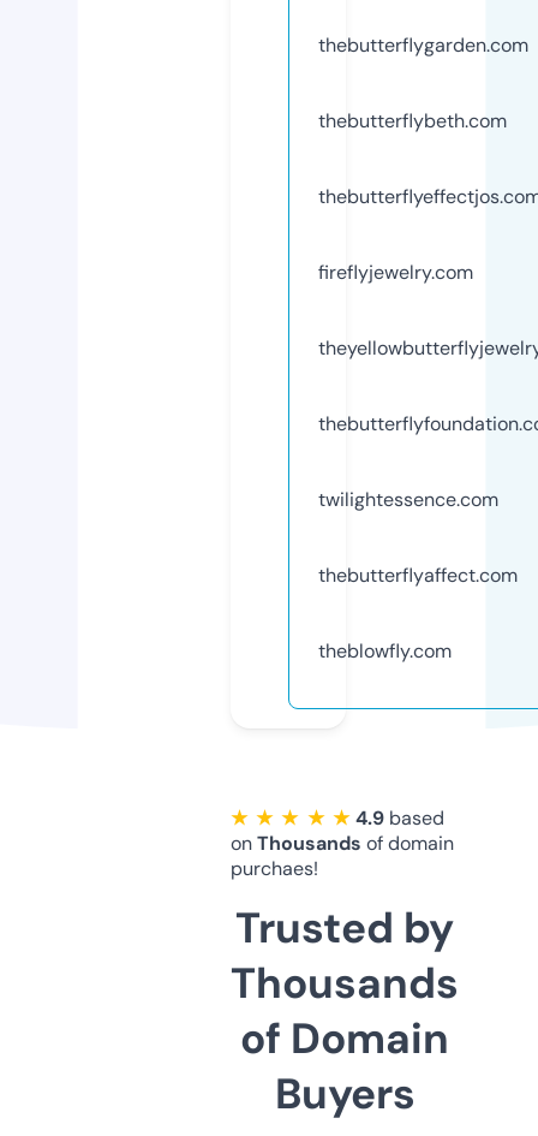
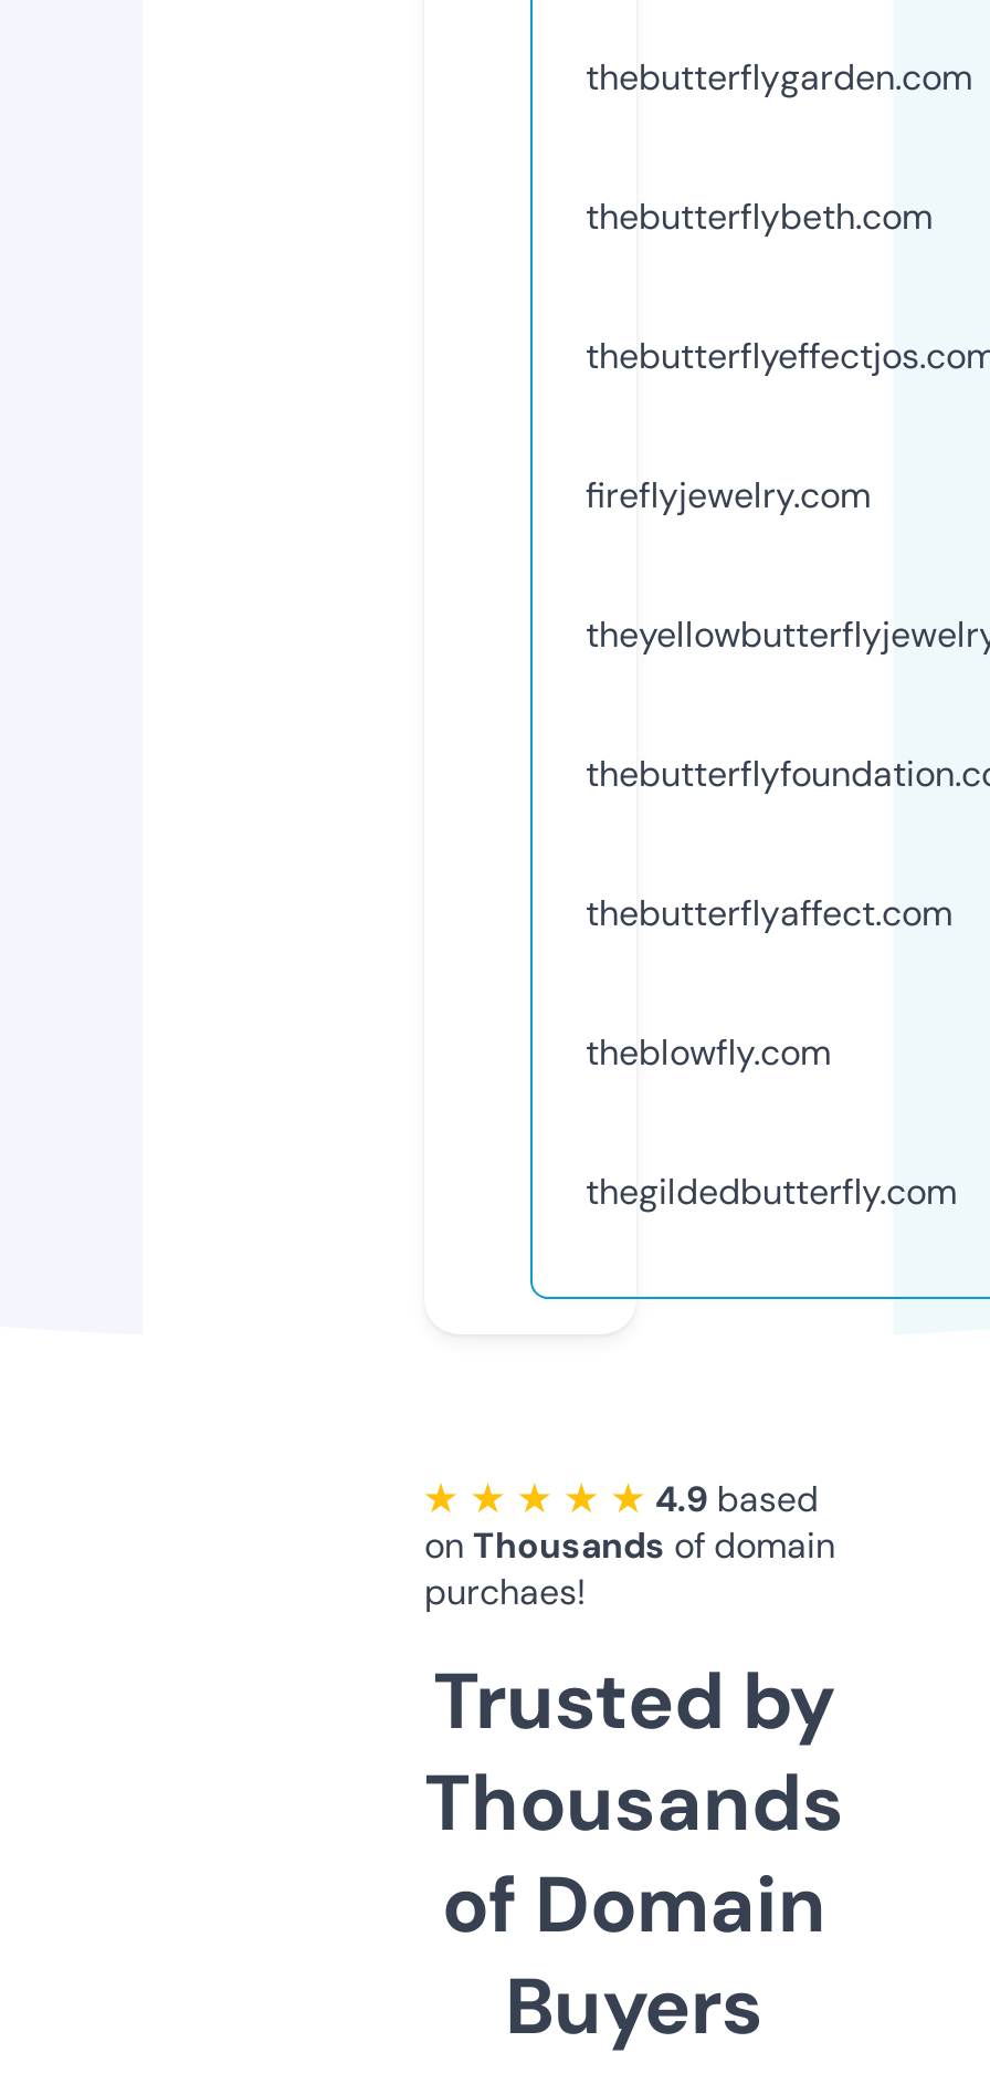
[318,487,498,512] twilightessence.com -> none
moved [318,562,518,663] -> [586,890,952,1075]: thebutterflyaffect.com | theblowfly.com
none -> [586,1168,957,1215] thegildedbutterfly.com

